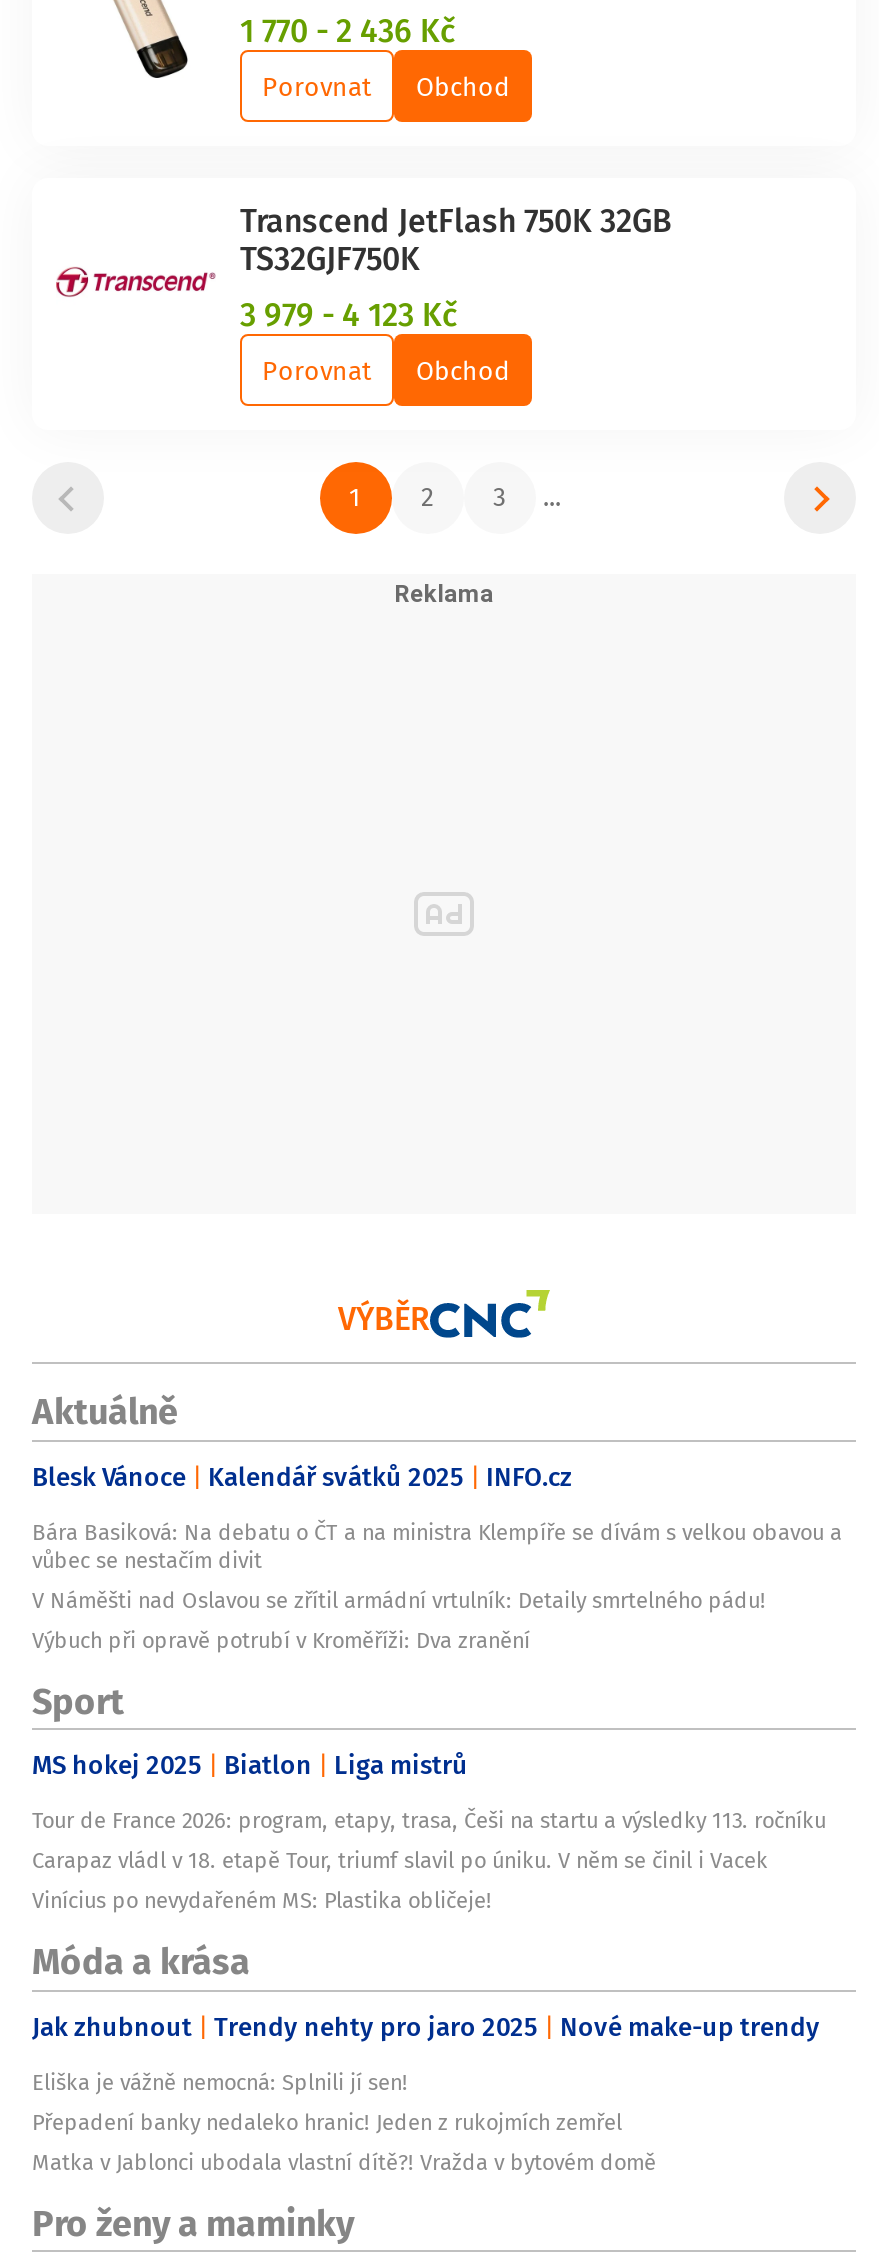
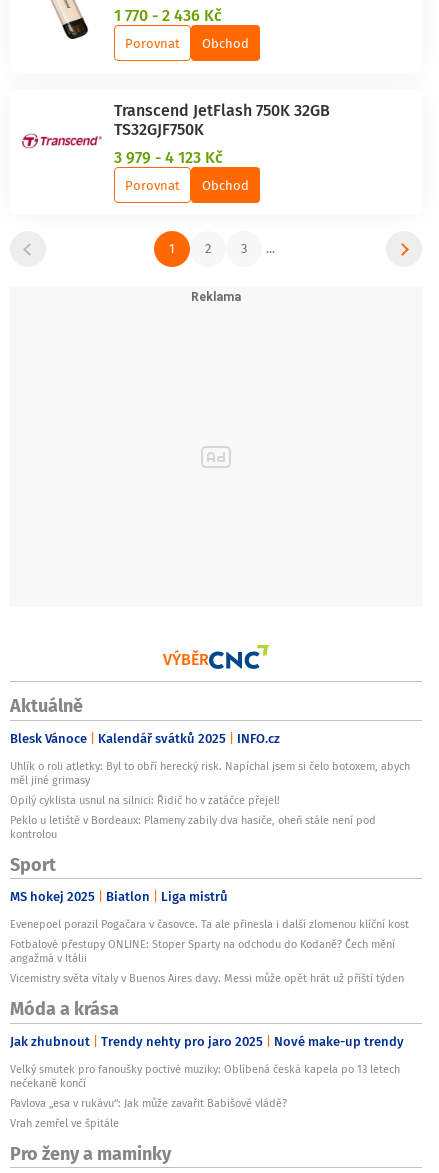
[32,1516,842,1656] Bára Basiková: Na debatu o ČT a na ministra Klempíře se dívám s velkou obavou a | vůbec se nestačím divit | V Náměšti nad Oslavou se zřítil armádní vrtulník: Detaily smrtelného pádu! | Výbuch při opravě potrubí v Kroměříži: Dva zranění -> [10,758,410,842] Uhlík o roli atletky: Byl to obří herecký risk. Napíchal jsem si čelo botoxem, abych | měl jiné grimasy | Opilý cyklista usnul na silnici: Řidič ho v zatáčce přejel! | Peklo u letiště v Bordeaux: Plameny zabily dva hasiče, oheň stále není pod | kontrolou
[32,1805,826,1917] Tour de France 2026: program, etapy, trasa, Češi na startu a výsledky 113. ročníku | Carapaz vládl v 18. etapě Tour, triumf slavil po úniku. V něm se činil i Vacek | Vinícius po nevydařeném MS: Plastika obličeje! -> [10,916,409,986] Evenepoel porazil Pogačara v časovce. Ta ale přinesla i další zlomenou klíční kost | Fotbalové přestupy ONLINE: Stoper Sparty na odchodu do Kodaně? Čech mění | angažmá v Itálii | Vicemistry světa vítaly v Buenos Aires davy. Messi může opět hrát už příští týden
[32,2066,656,2178] Eliška je vážně nemocná: Splnili jí sen! | Přepadení banky nedaleko hranic! Jeden z rukojmích zemřel | Matka v Jablonci ubodala vlastní dítě?! Vražda v bytovém domě -> [10,1061,400,1131] Velký smutek pro fanoušky poctivé muziky: Oblíbená česká kapela po 13 letech | nečekaně končí | Pavlova „esa v rukávu“: Jak může zavařit Babišově vládě? | Vrah zemřel ve špitále

